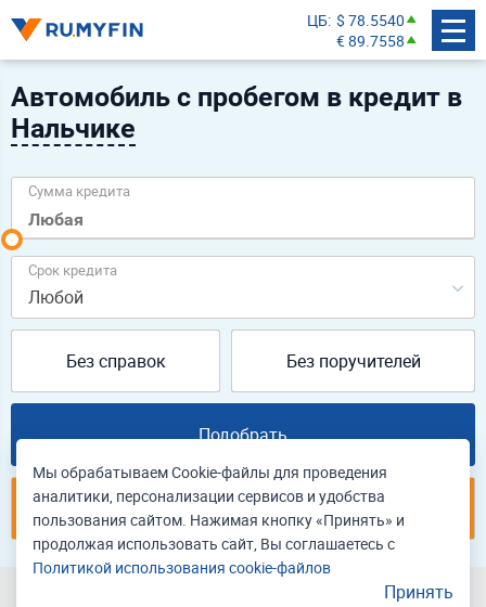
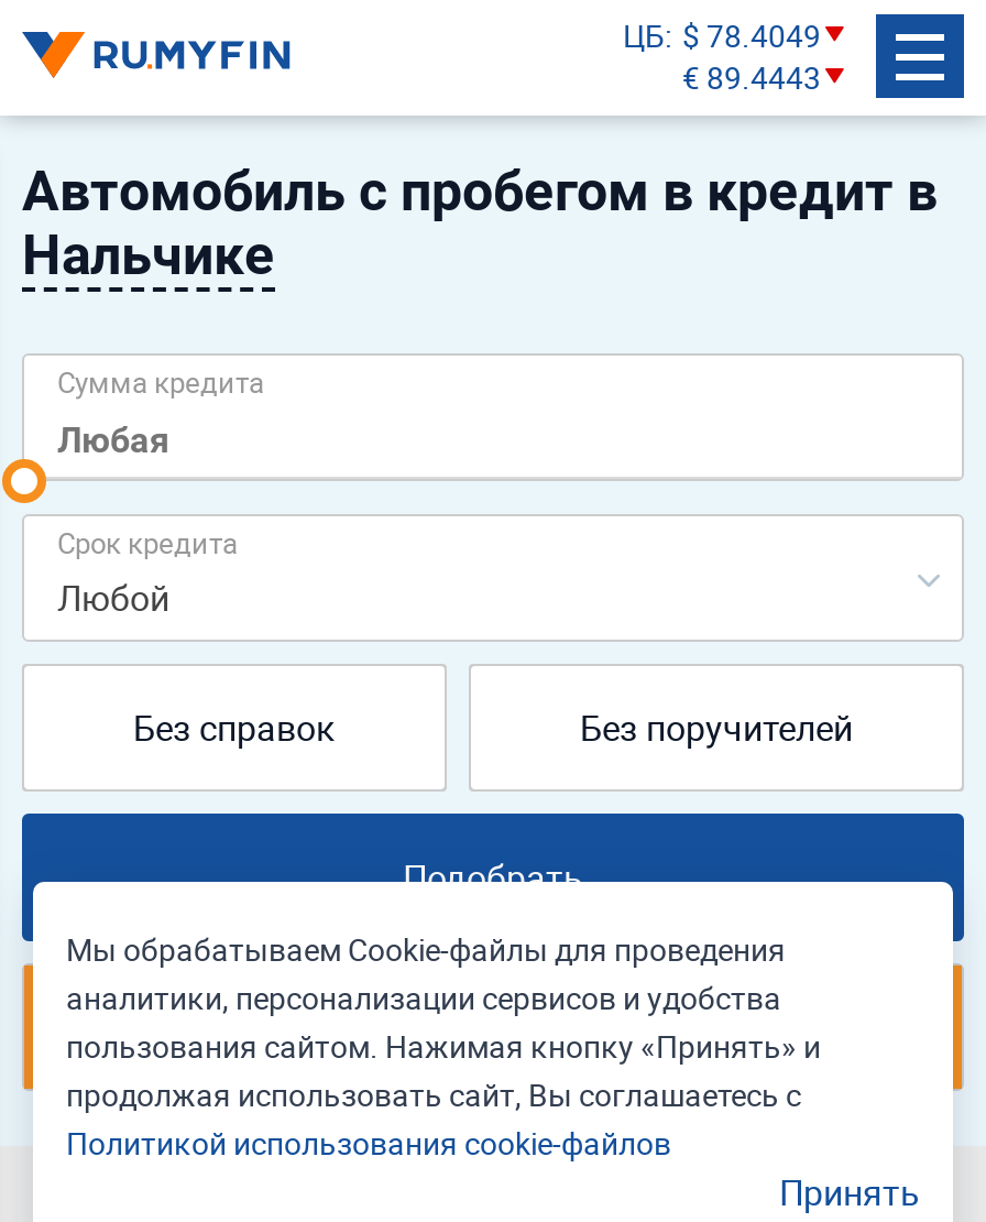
[307,9,405,30] ЦБ $ 78.5540 -> [623,13,821,55] ЦБ $ 78.4049
[336,30,405,50] € 89.7558 -> [682,55,821,97] € 89.4443

